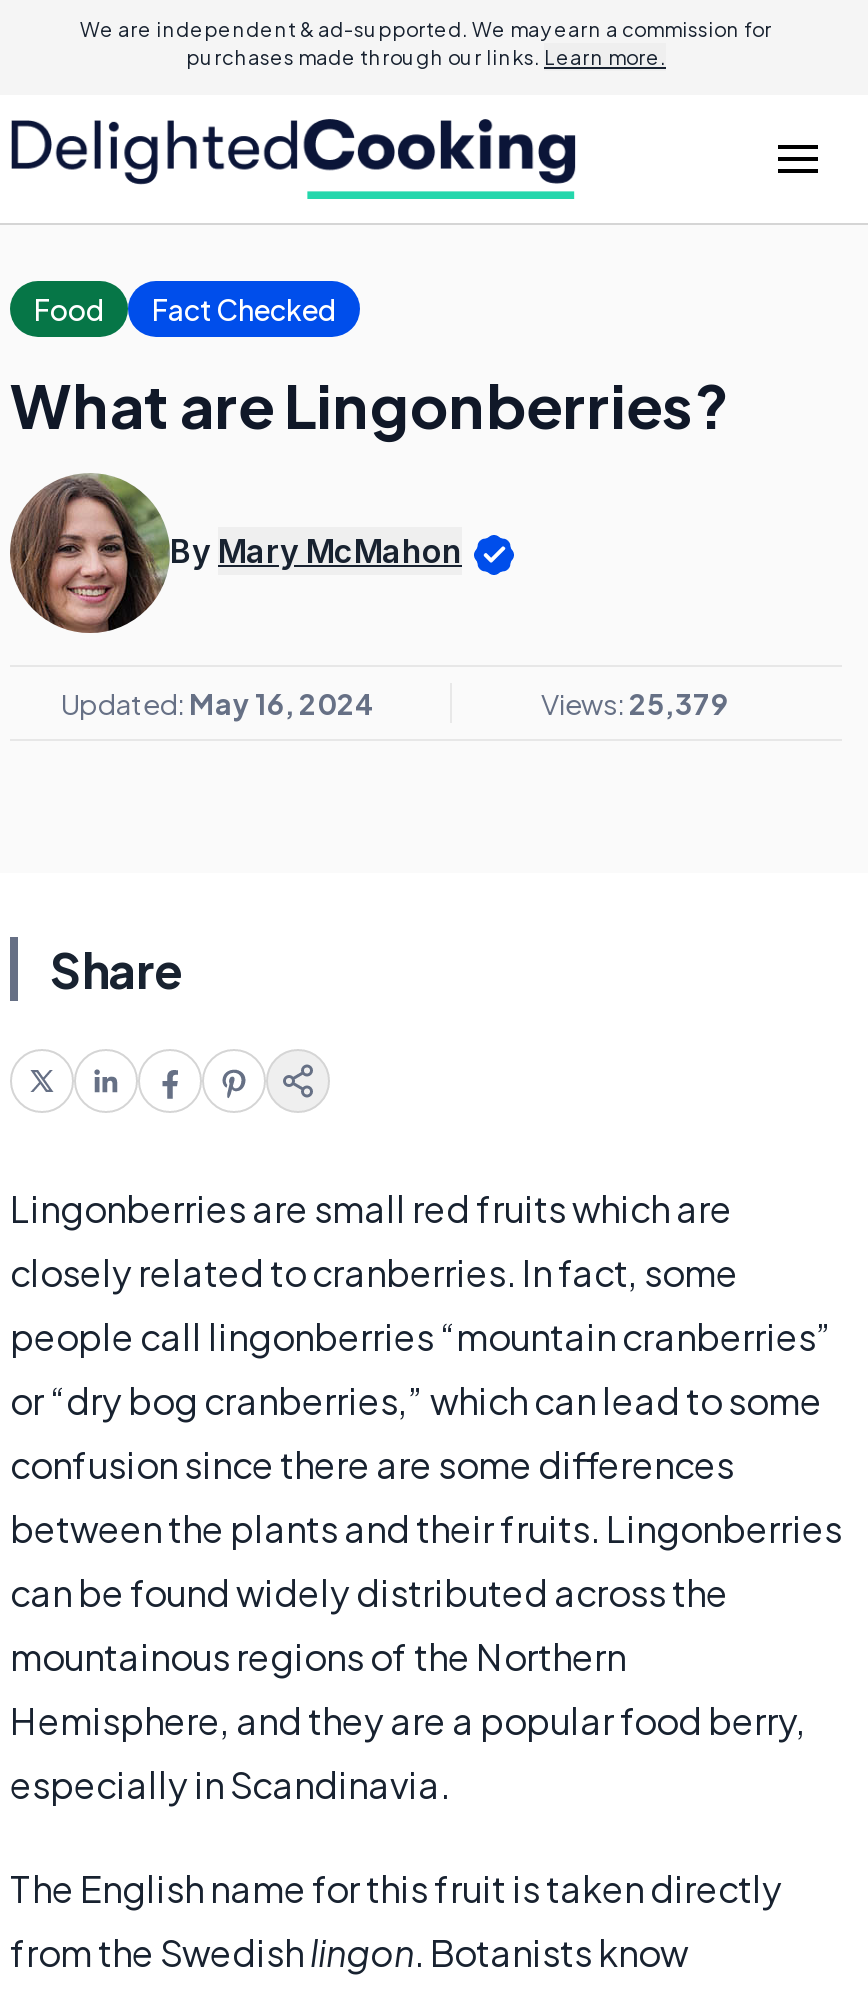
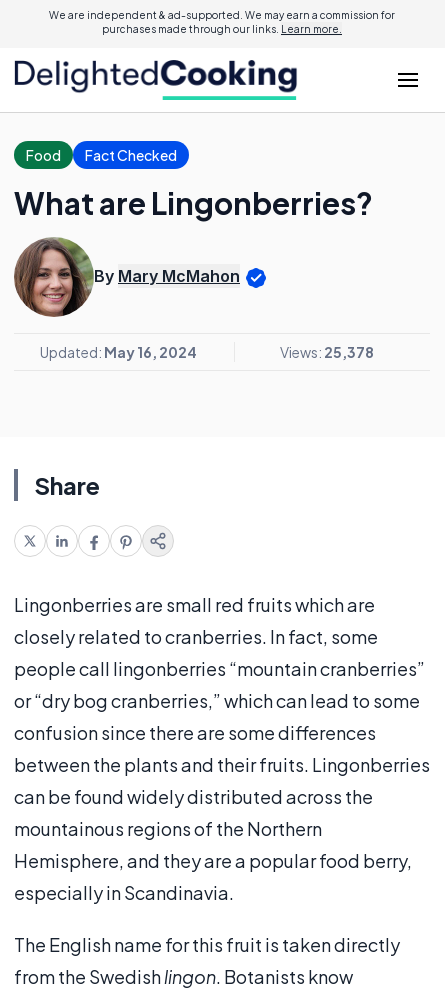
[541,685,729,721] Views: 25,379 -> [279,343,373,361] Views: 25,378

